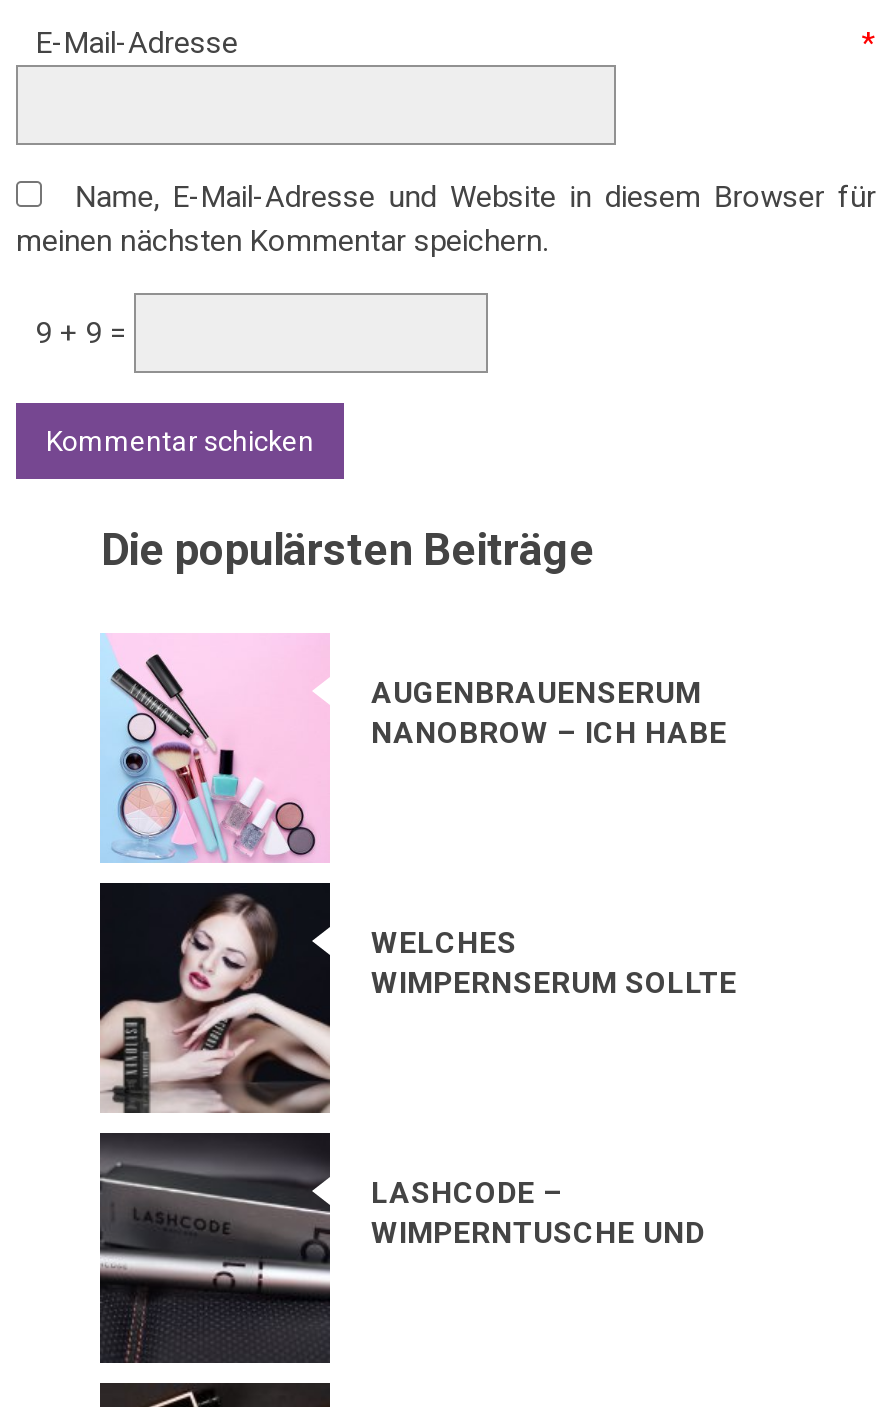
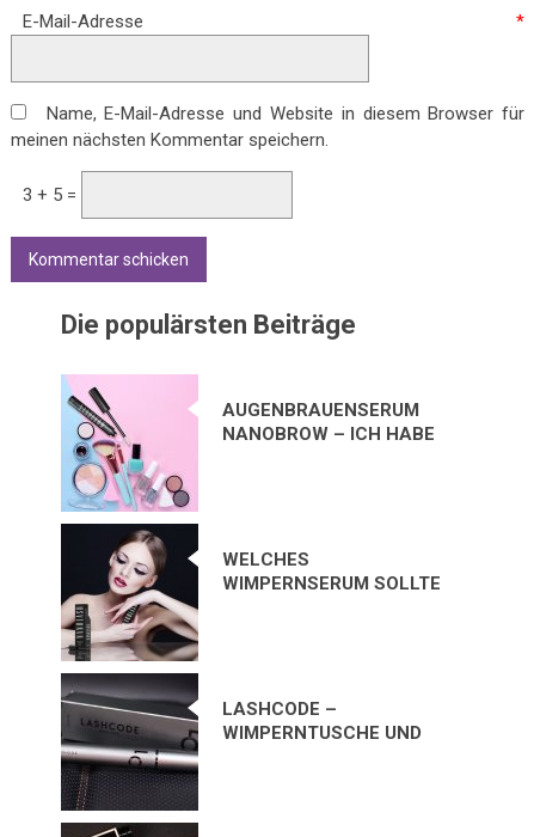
[36,315,134,351] 9 + 9 = -> [23,184,81,206] 3 + 5 =

